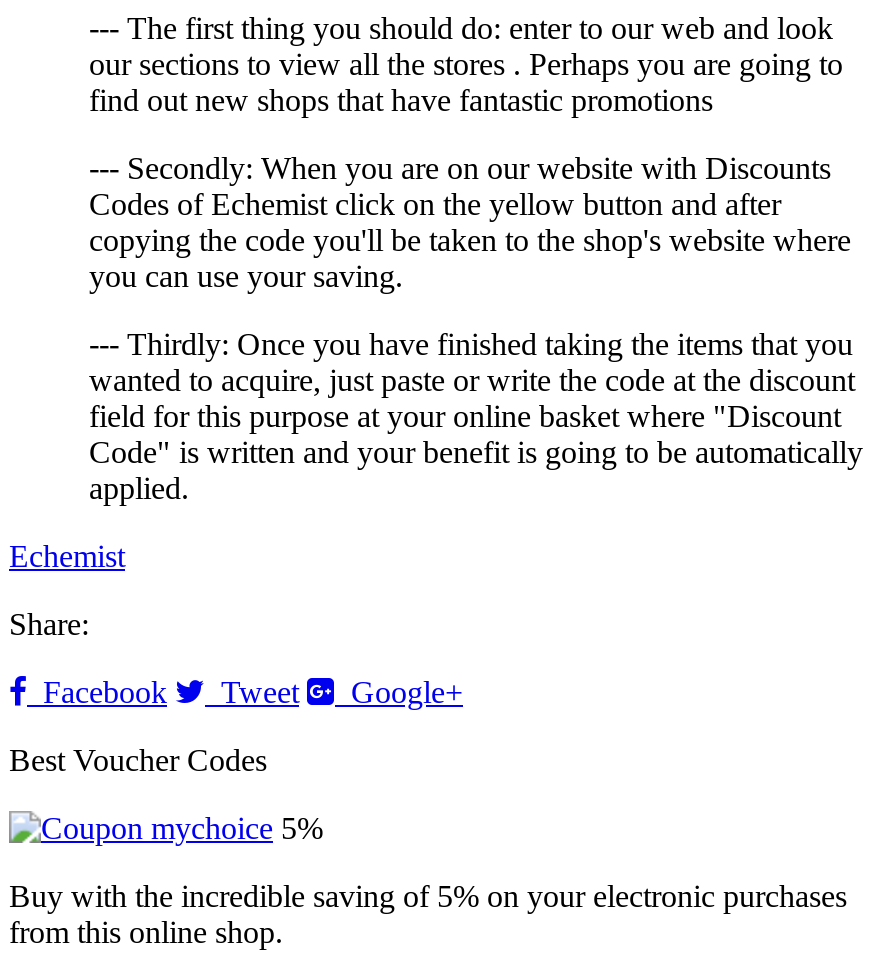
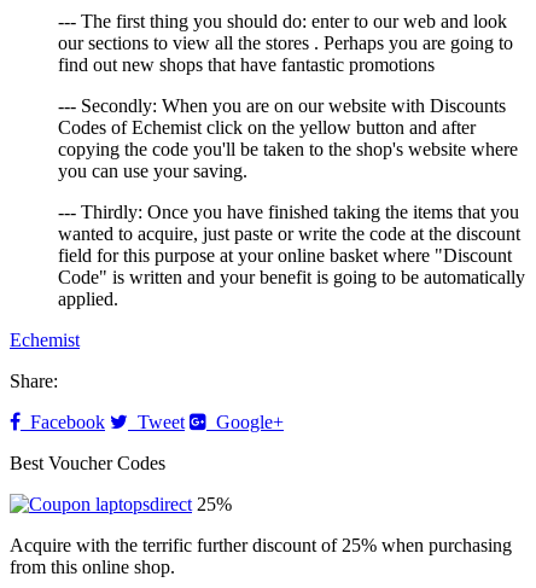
[281,811,323,845] 5% -> [197,494,232,515] 25%
[9,879,847,913] Buy with the incredible saving of 5% on your electronic purchases -> [10,535,512,556] Acquire with the terrific further discount of 25% when purchasing

